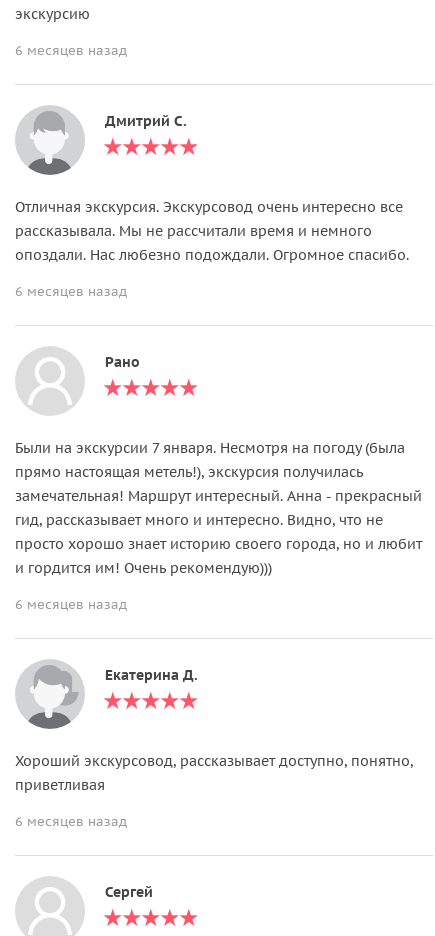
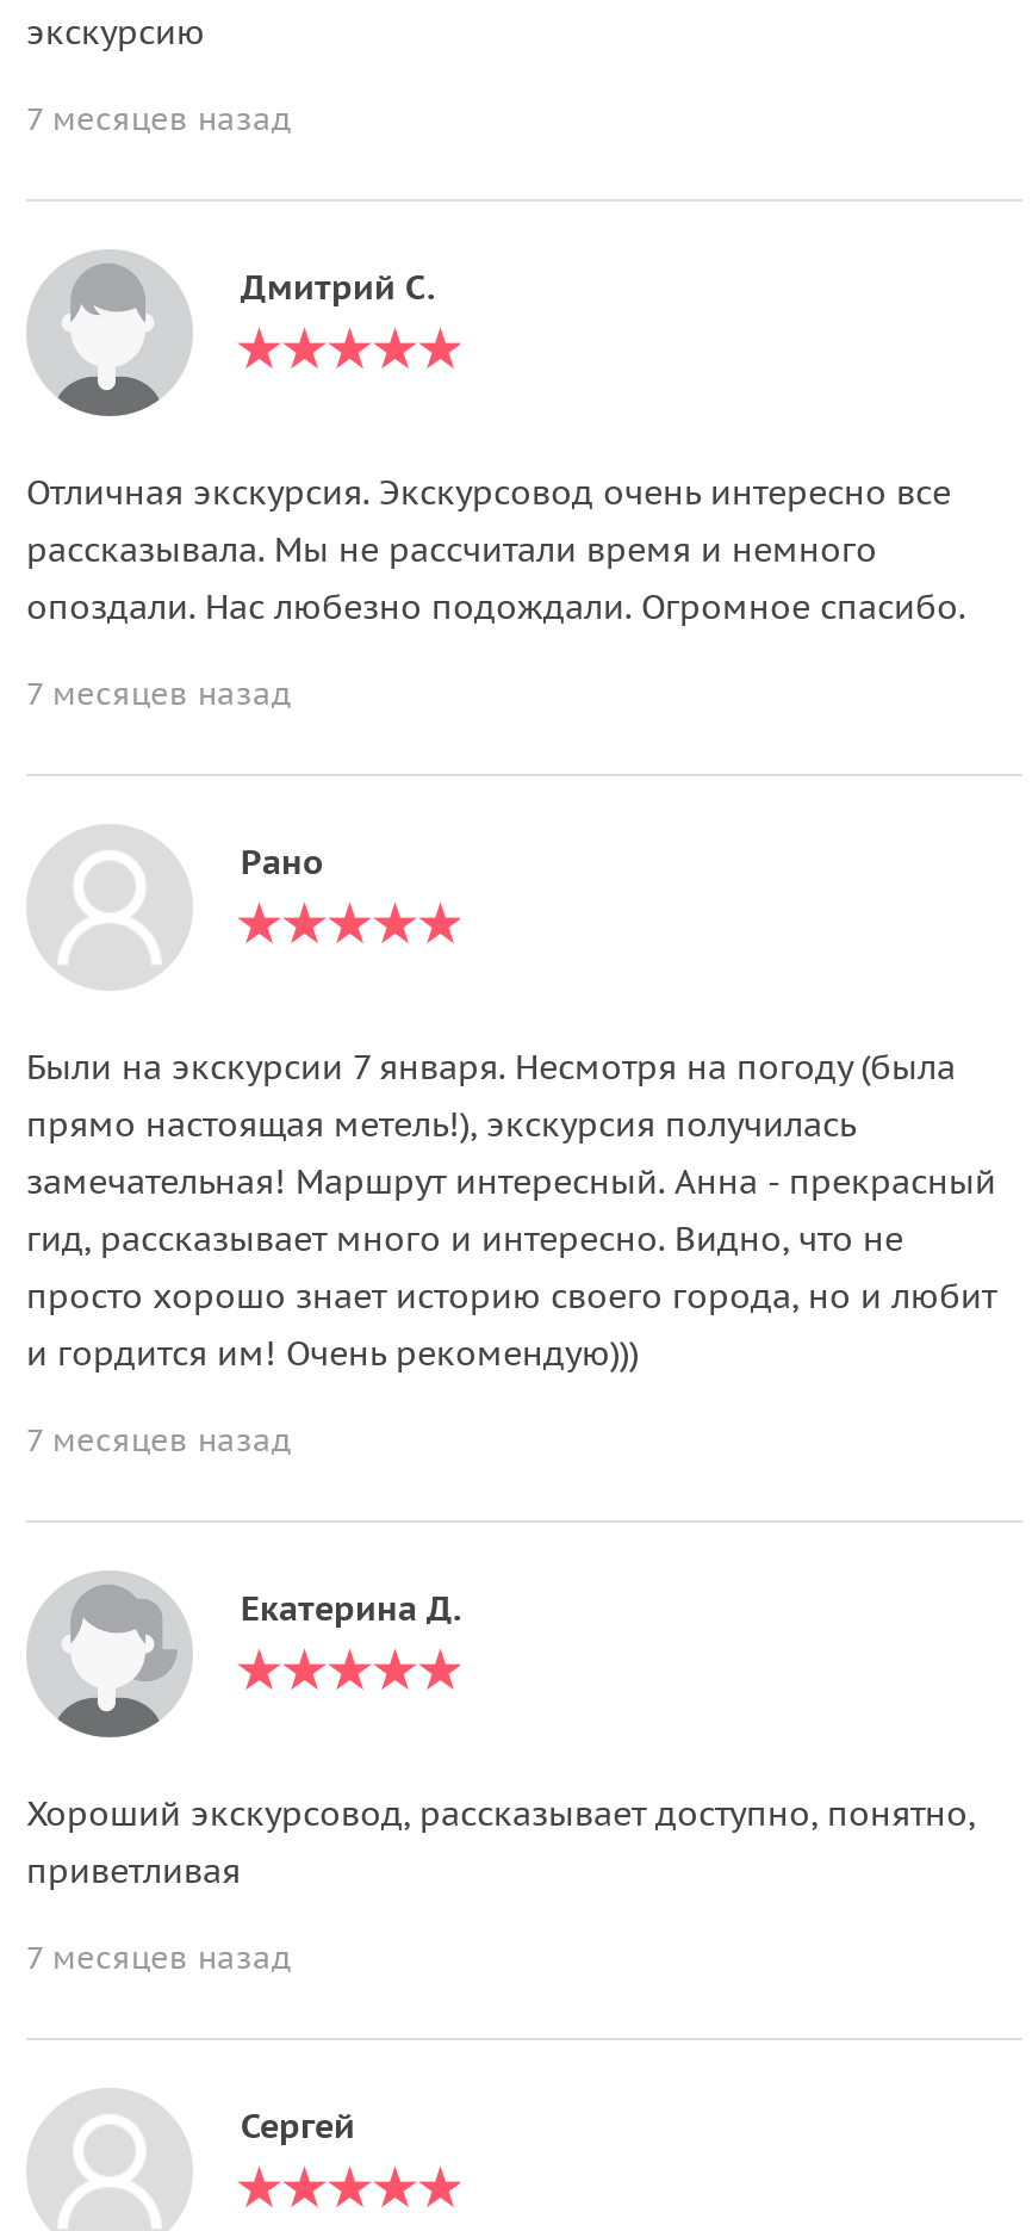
[15,42,127,59] 6 месяцев назад -> [26,98,291,139] 7 месяцев назад
[15,283,127,300] 6 месяцев назад -> [26,673,291,713] 7 месяцев назад
[15,596,127,613] 6 месяцев назад -> [26,1419,291,1460] 7 месяцев назад
[15,813,127,830] 6 месяцев назад -> [26,1937,291,1977] 7 месяцев назад

